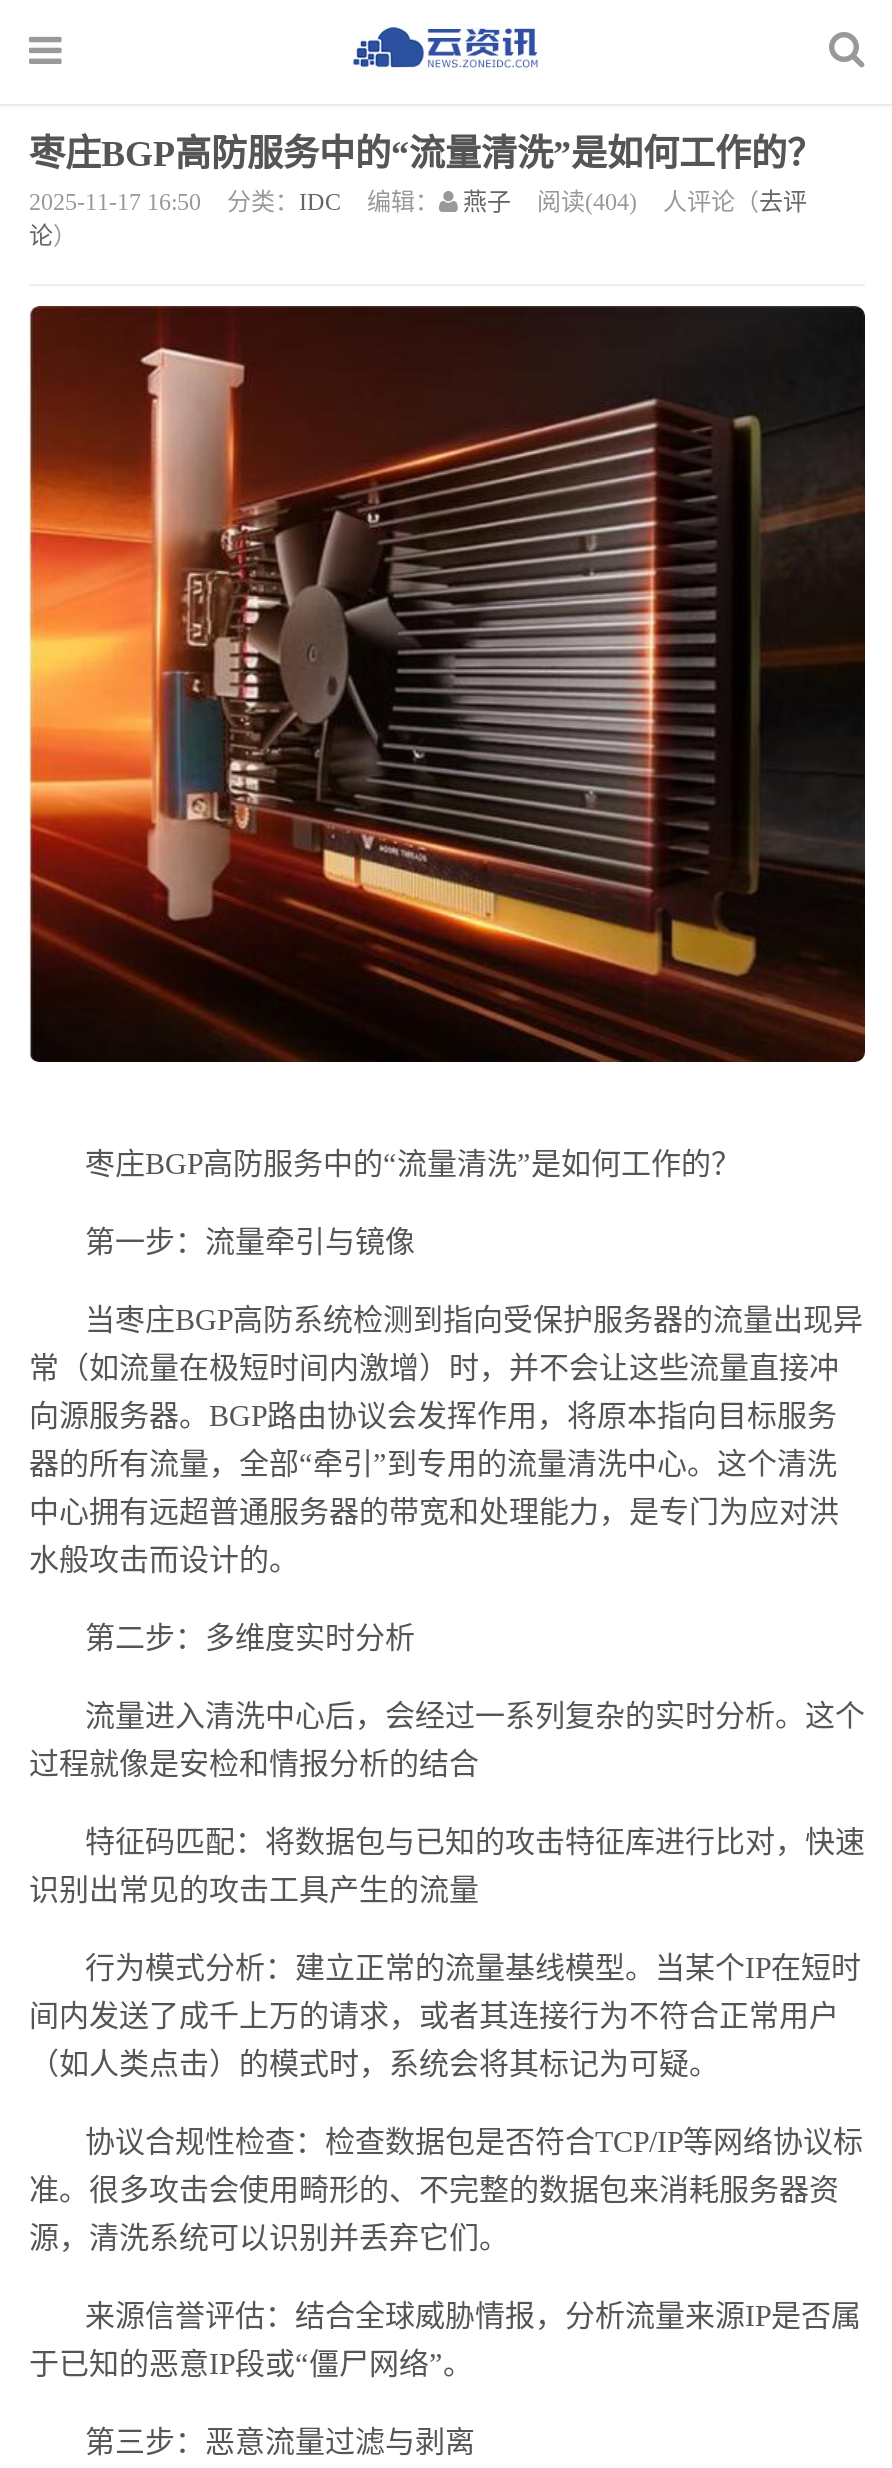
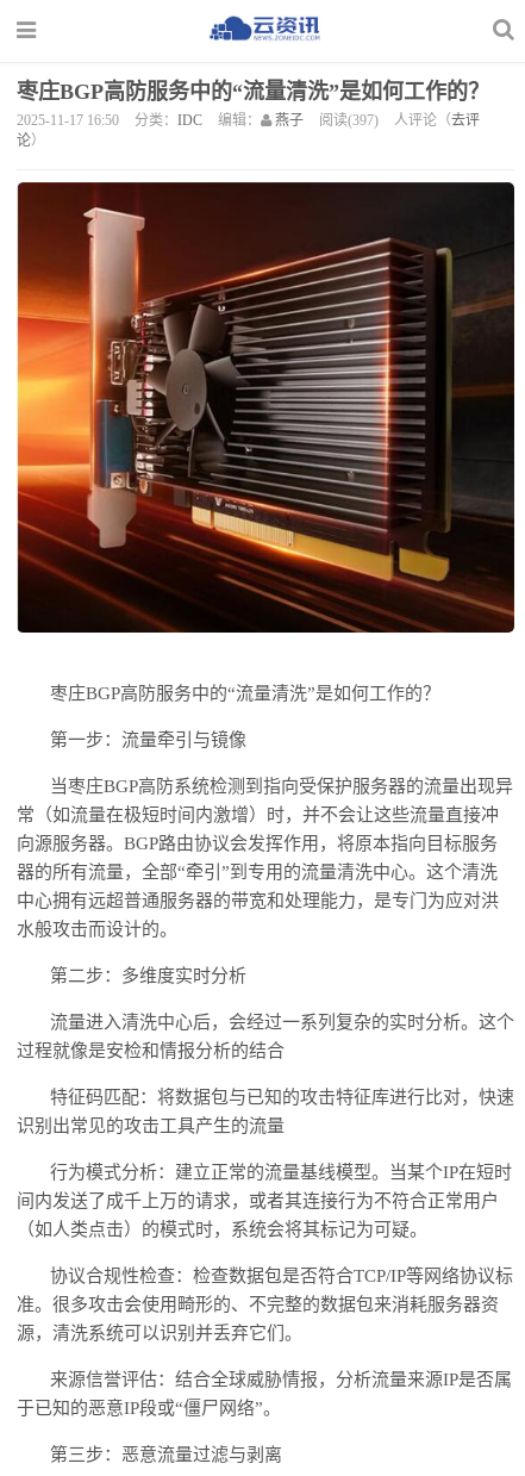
[29,188,807,216] 2025-11-17 16:50 分类：IDC 编辑： 燕子 阅读(404) 人评论（去评 -> [17,112,480,129] 2025-11-17 16:50 分类：IDC 编辑： 燕子 阅读(397) 人评论（去评

